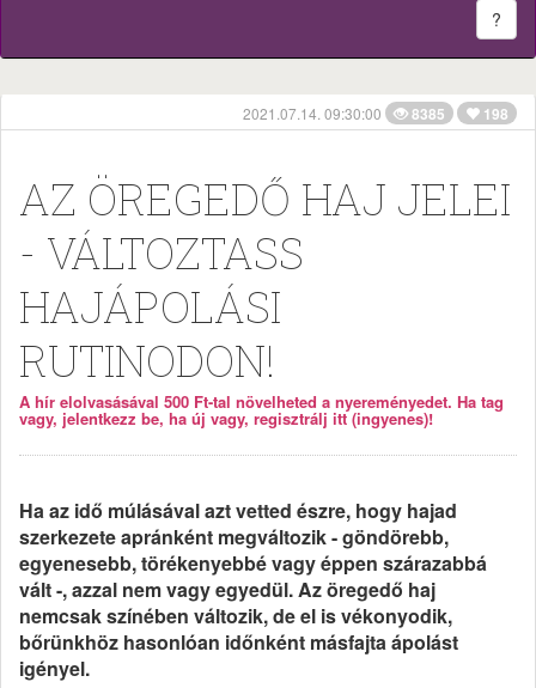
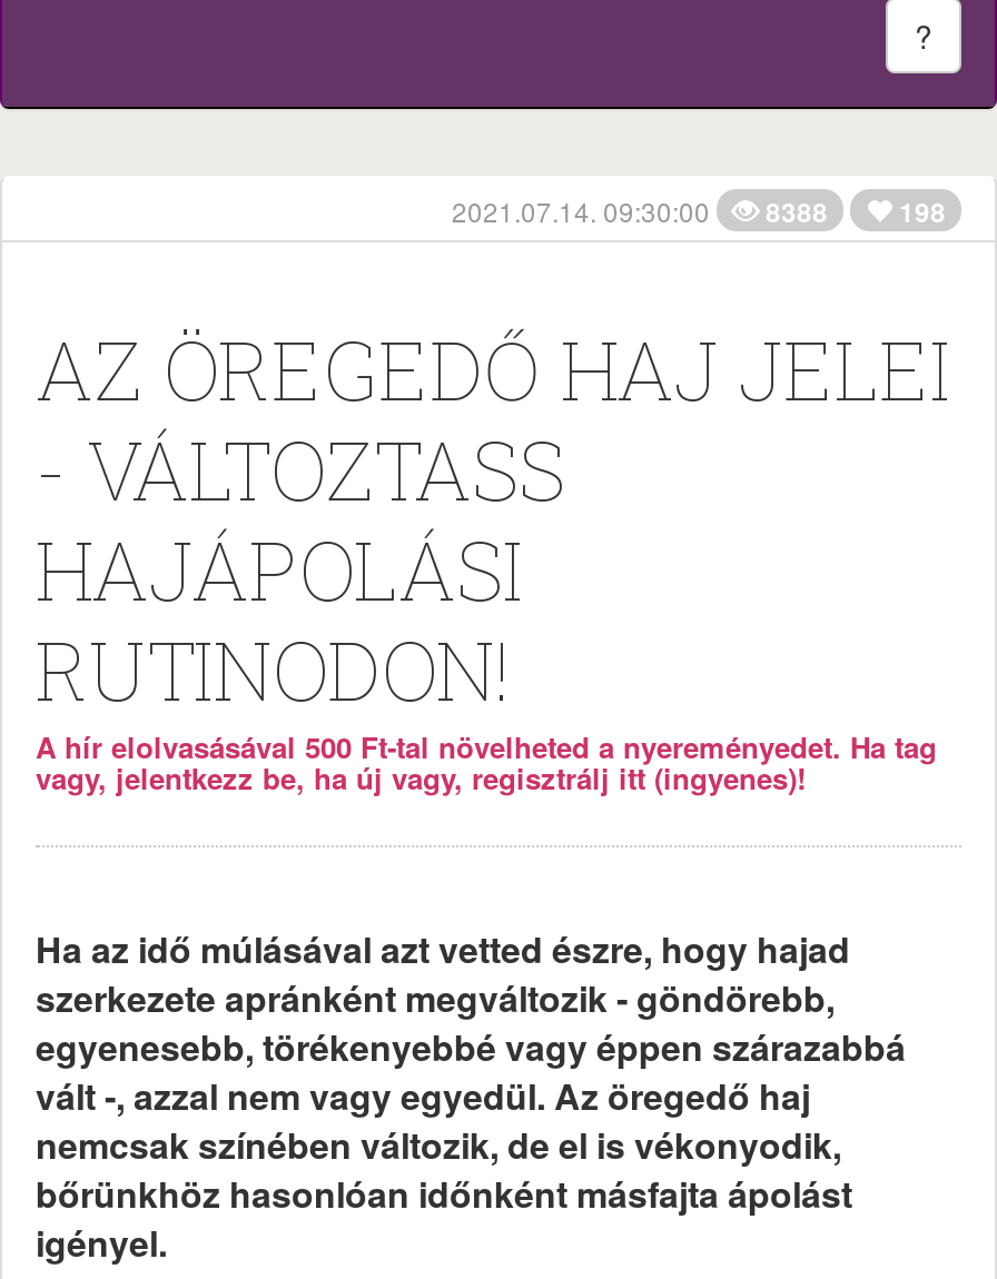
[243,103,508,124] 2021.07.14. 09:30:00 8385 198 -> [452,191,946,231] 2021.07.14. 09:30:00 8388 198

